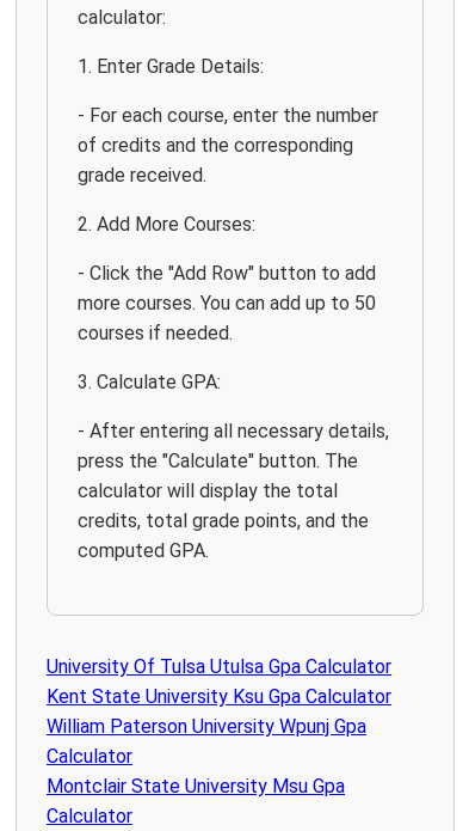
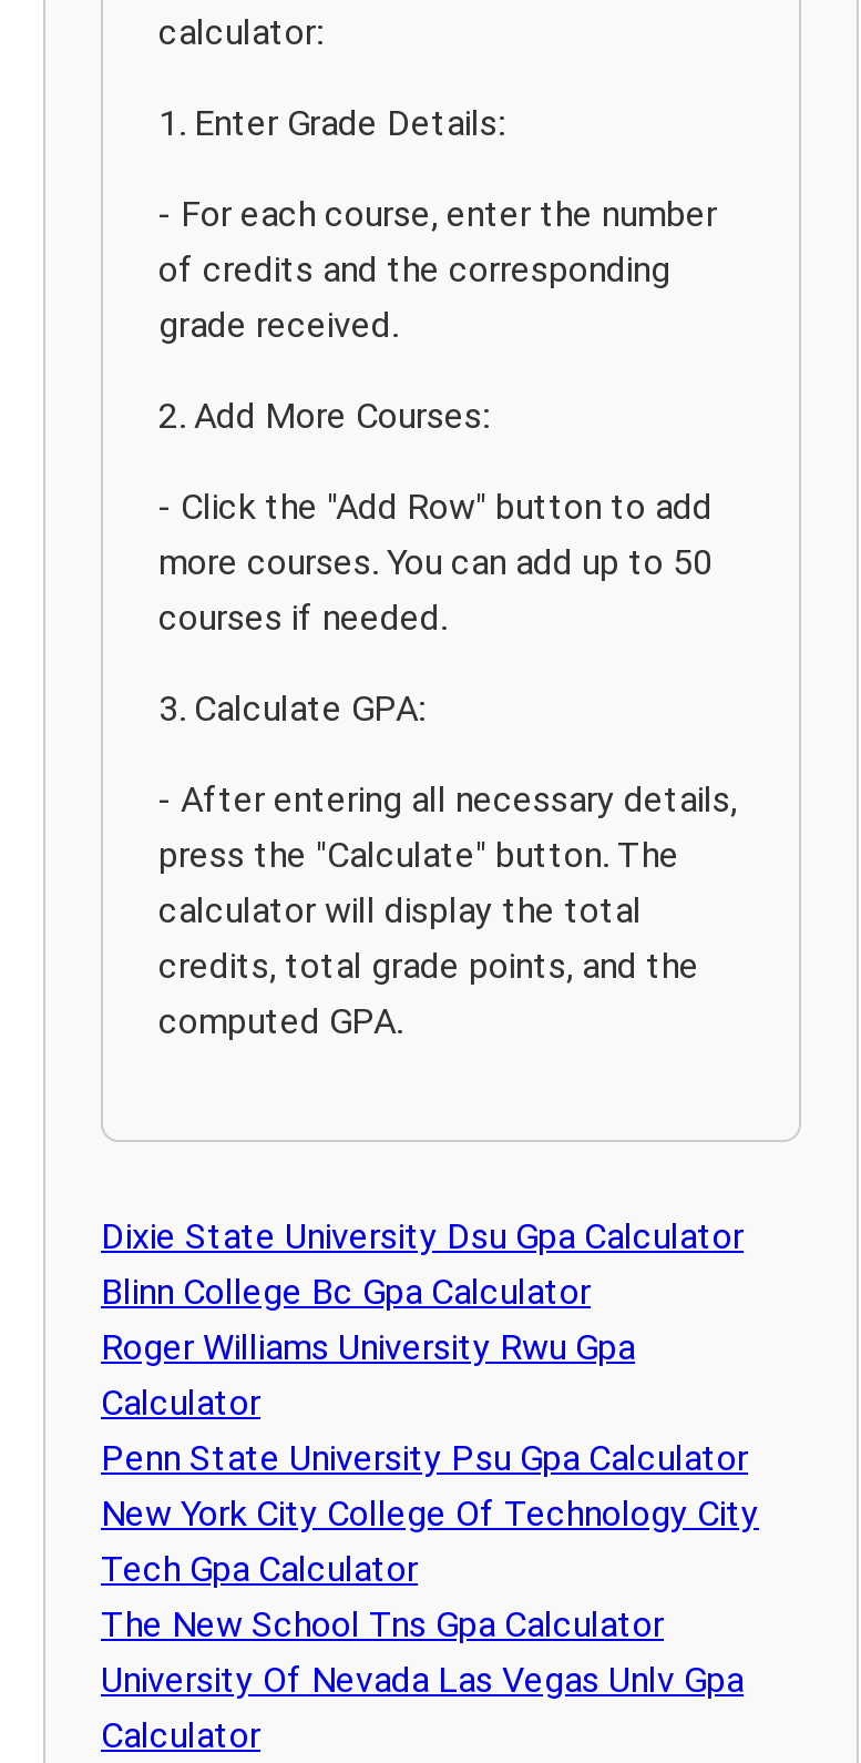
[47,655,391,737] University Of Tulsa Utulsa Gpa Calculator | Kent State University Ksu Gpa Calculator | William Paterson University Wpunj Gpa -> [101,1215,744,1368] Dixie State University Dsu Gpa Calculator | Blinn College Bc Gpa Calculator | Roger Williams University Rwu Gpa
[47,774,345,797] Montclair State University Msu Gpa -> [101,1436,759,1700] Penn State University Psu Gpa Calculator | New York City College Of Technology City | Tech Gpa Calculator | The New School Tns Gpa Calculator | University Of Nevada Las Vegas Unlv Gpa

